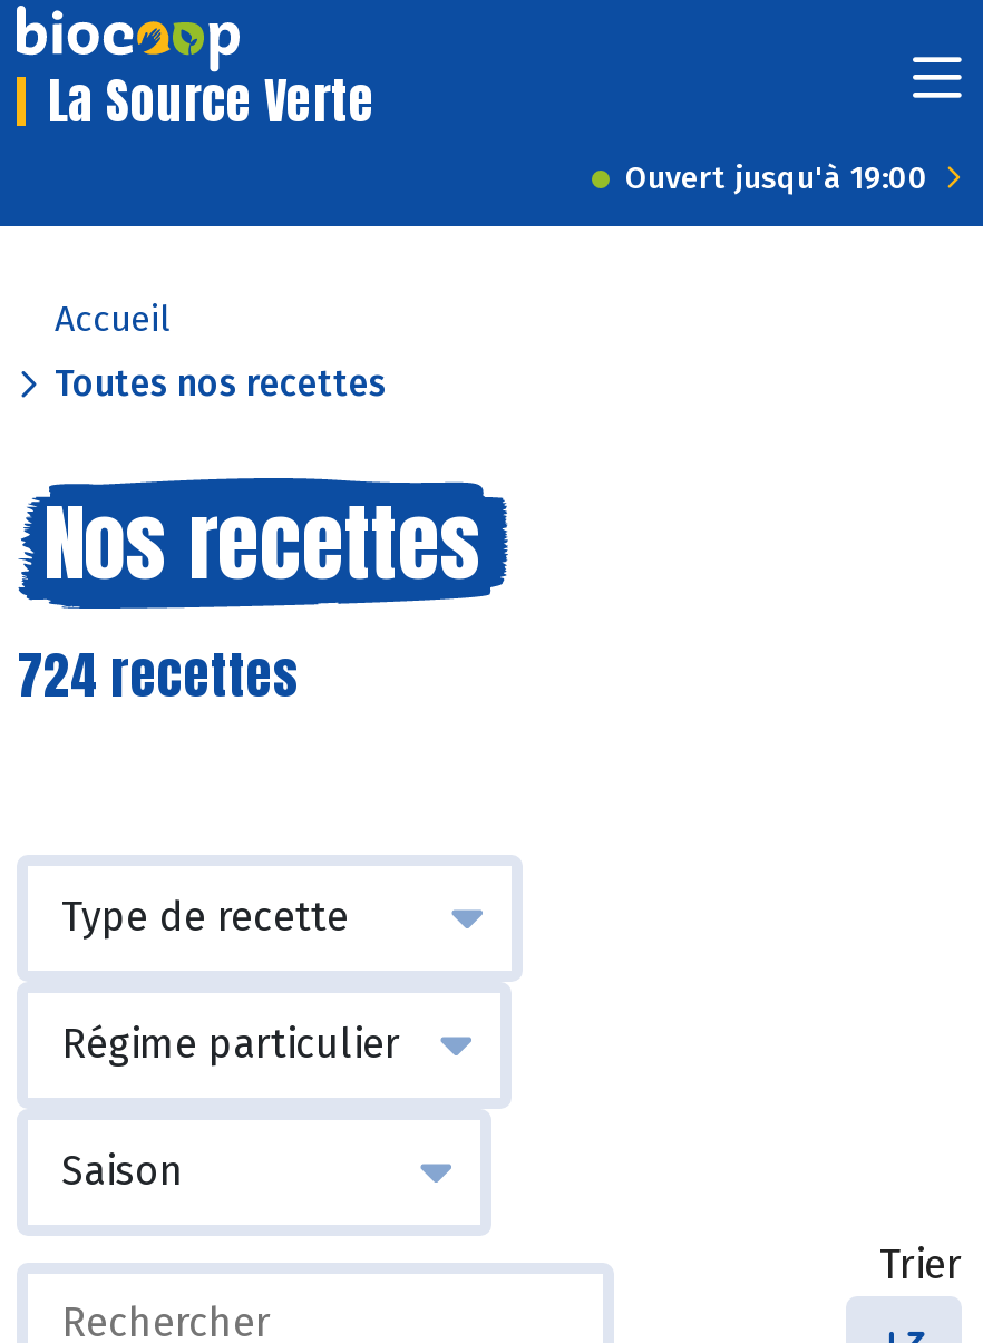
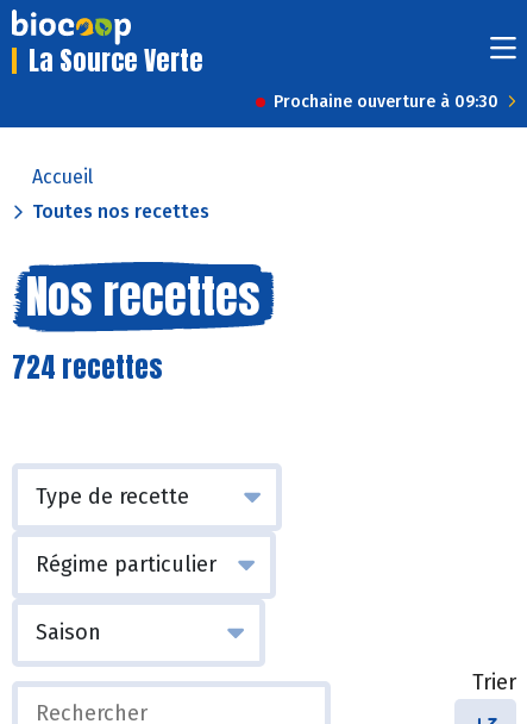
[625,159,928,197] Ouvert jusqu'à 19:00 -> [274,92,498,112] Prochaine ouverture à 09:30

